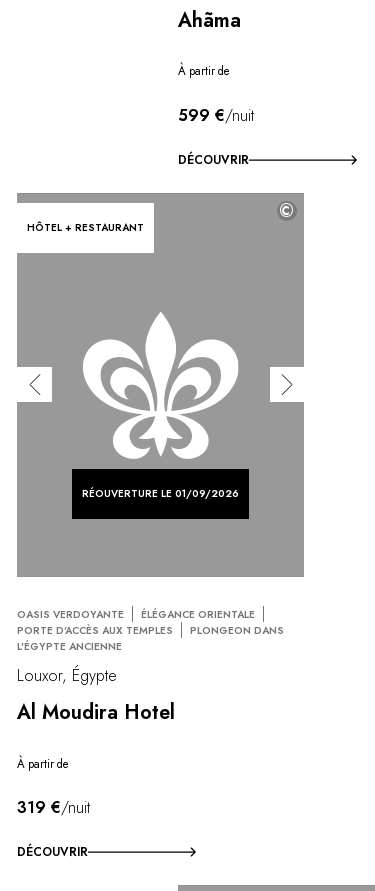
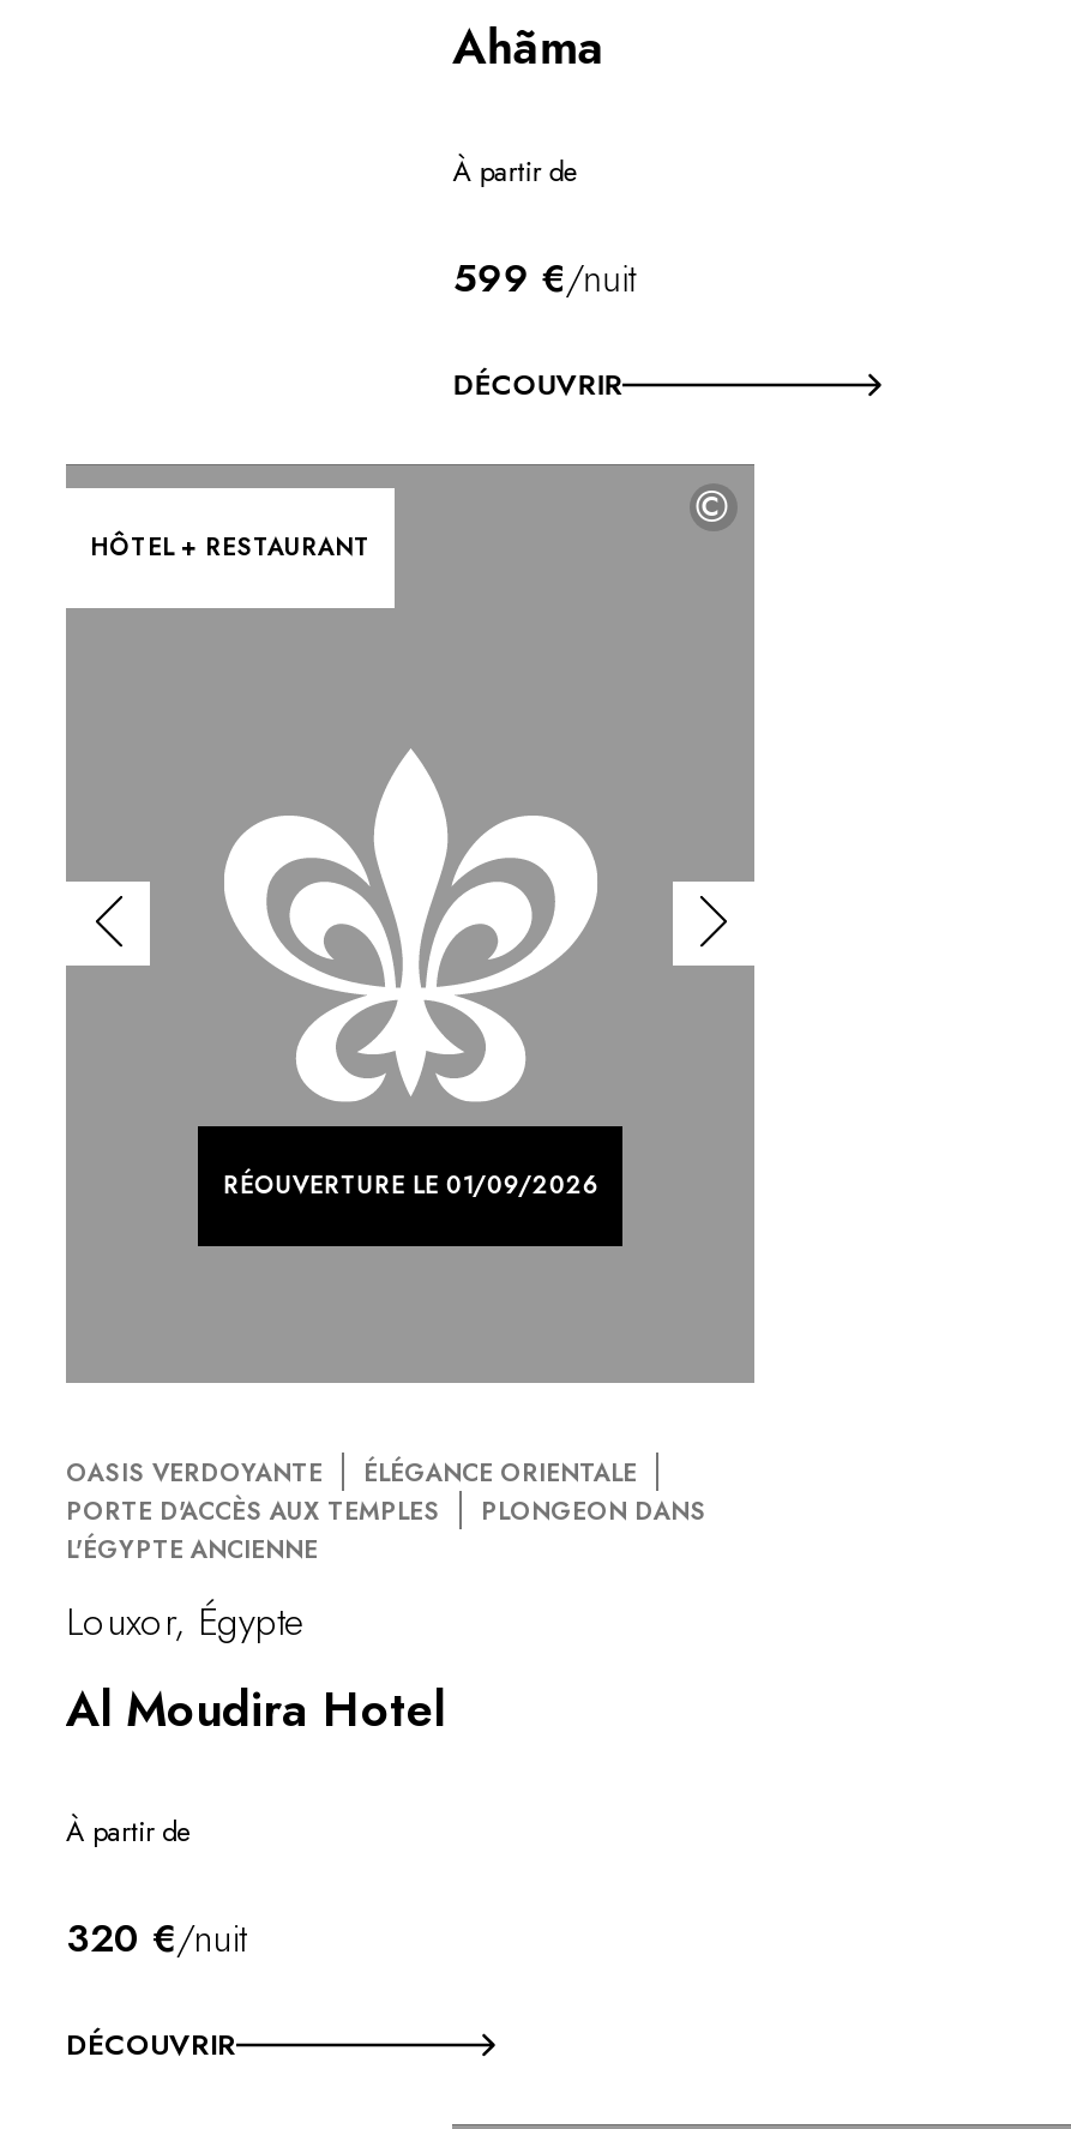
[17,796,90,819] 319 €/nuit -> [66,1910,246,1965] 320 €/nuit

